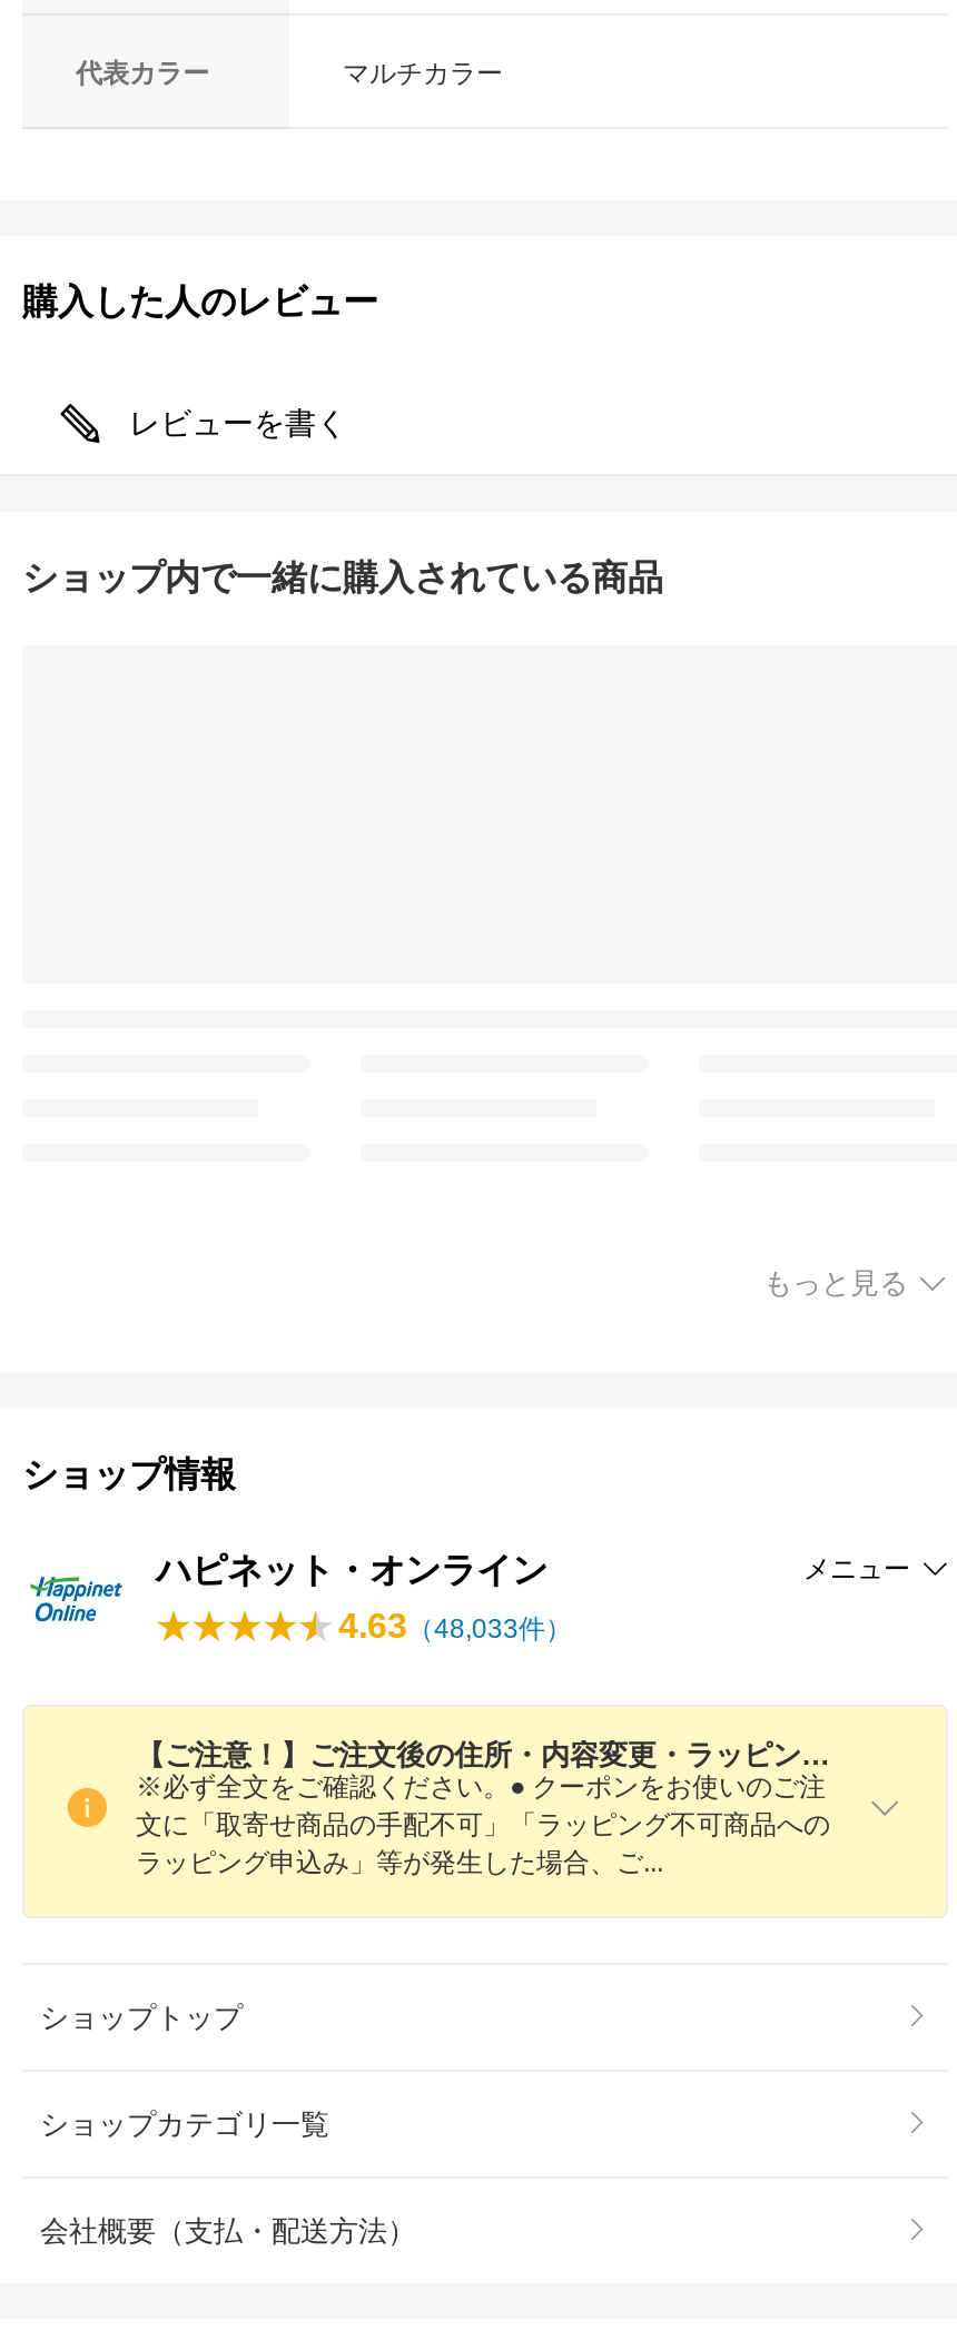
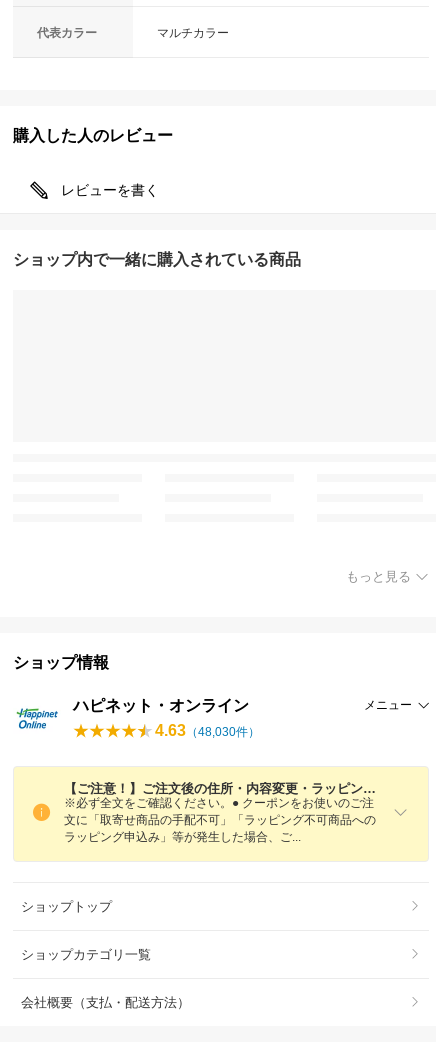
[338,1606,572,1643] 4.63（48,033件） -> [155,721,260,738] 4.63（48,030件）

